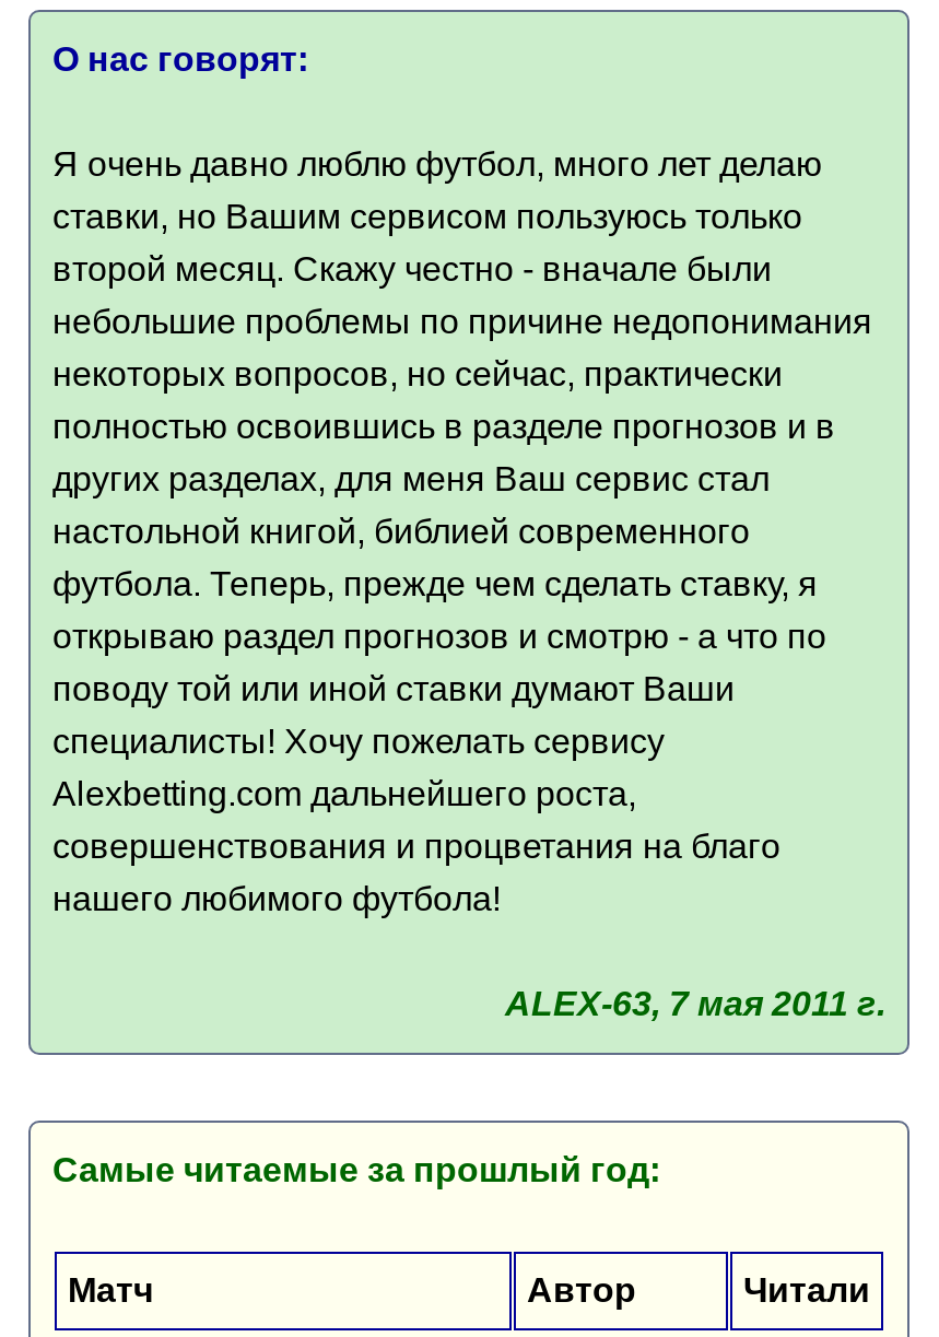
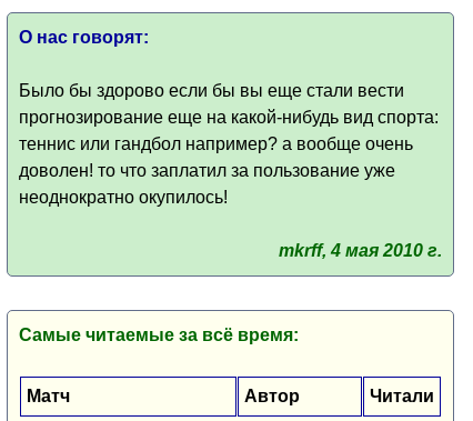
[52,145,872,917] Я очень давно люблю футбол, много лет делаю | ставки, но Вашим сервисом пользуюсь только | второй месяц. Скажу честно - вначале были | небольшие проблемы по причине недопонимания | некоторых вопросов, но сейчас, практически | полностью освоившись в разделе прогнозов и в | других разделах, для меня Ваш сервис стал | настольной книгой, библией современного | футбола. Теперь, прежде чем сделать ставку, я | открываю раздел прогнозов и смотрю - а что по | поводу той или иной ставки думают Ваши | специалисты! Хочу пожелать сервису | Alexbetting.com дальнейшего роста, | совершенствования и процветания на благо | нашего любимого футбола! -> [19,81,439,207] Было бы здорово если бы вы еще стали вести | прогнозирование еще на какой-нибудь вид спорта: | теннис или гандбол например? а вообще очень | доволен! то что заплатил за пользование уже | неоднократно окупилось!
[505,985,885,1022] ALEX-63, 7 мая 2011 г. -> [279,241,442,260] mkrff, 4 мая 2010 г.
[52,1151,660,1188] Самые читаемые за прошлый год: -> [19,325,299,344] Самые читаемые за всё время:

